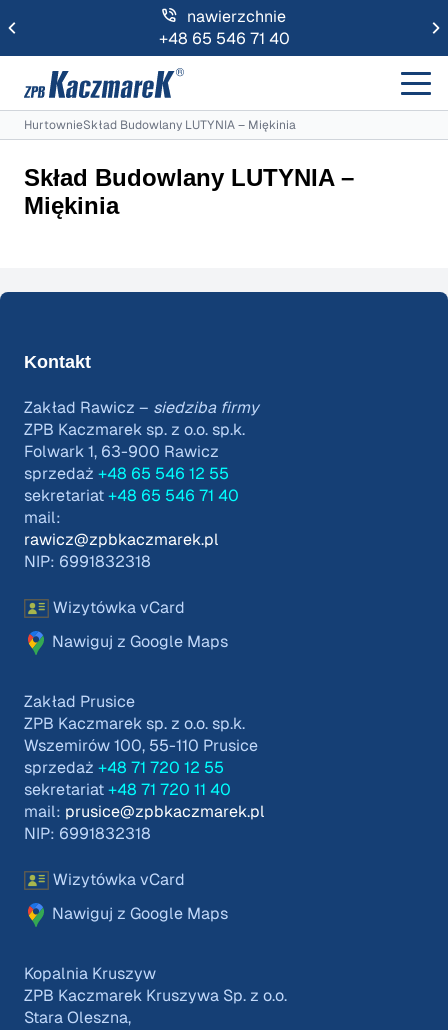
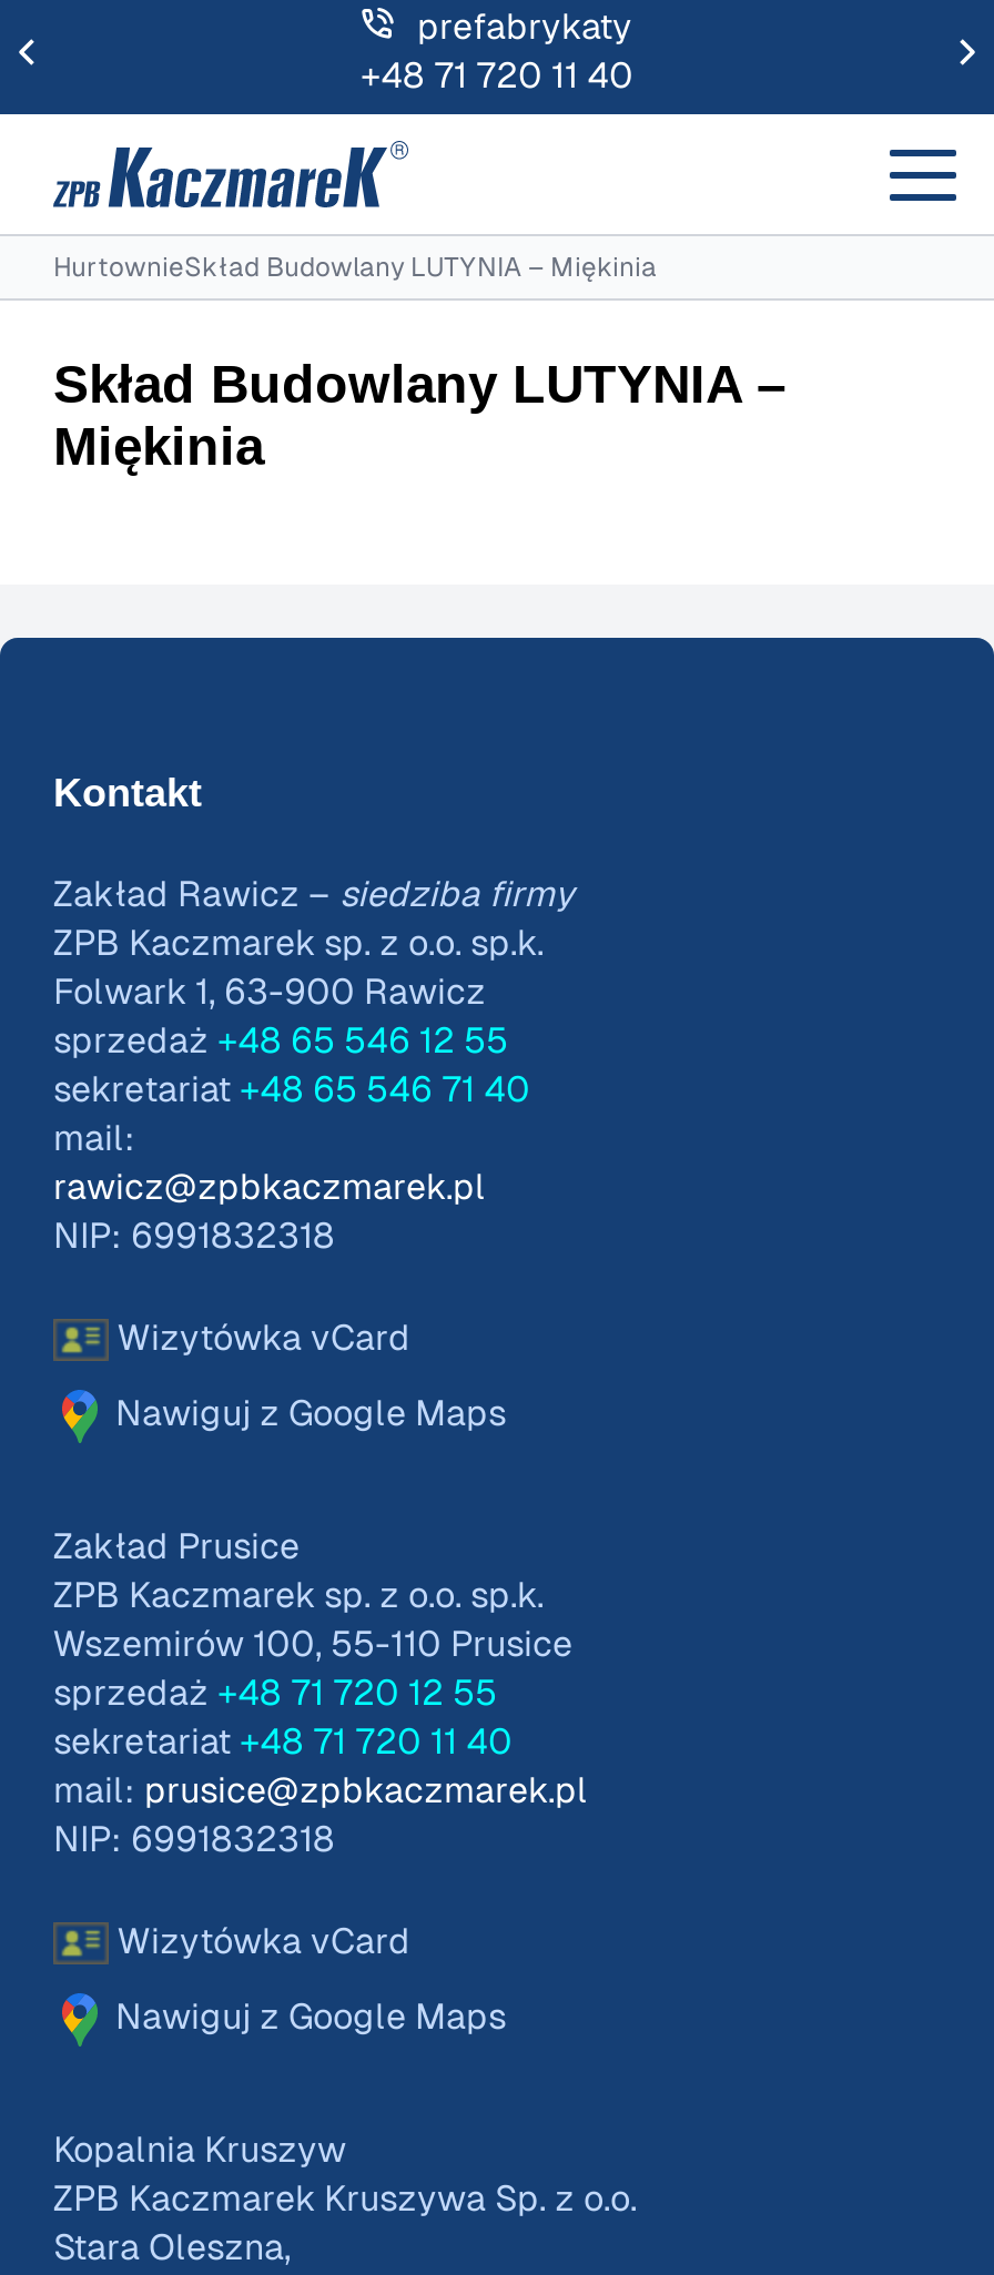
[158,9,289,47] nawierzchnie | +48 65 546 71 40 -> [361,10,633,94] prefabrykaty | +48 71 720 11 40

